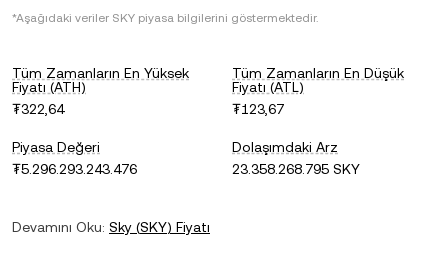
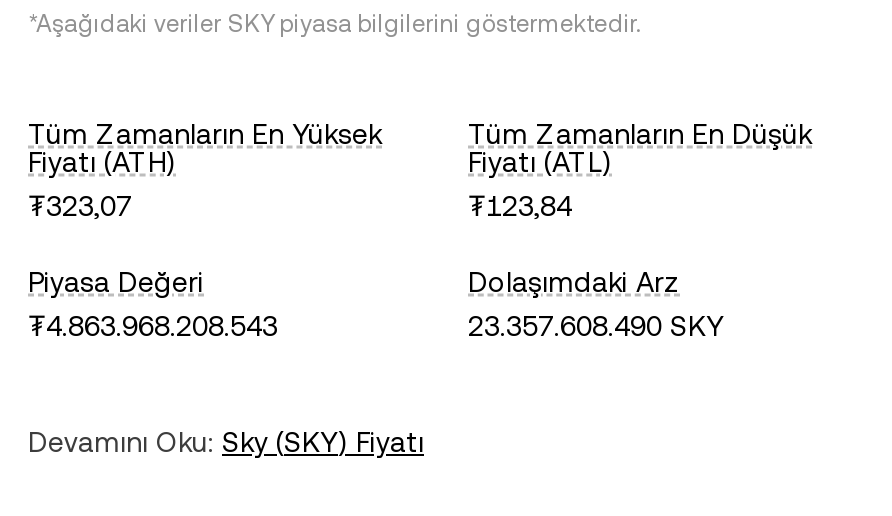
[12,101,64,117] ₮322,64 -> [28,190,132,222] ₮323,07
[232,101,284,117] ₮123,67 -> [468,190,572,222] ₮123,84
[12,161,137,177] ₮5.296.293.243.476 -> [28,310,278,342] ₮4.863.968.208.543
[232,161,360,177] 23.358.268.795 SKY -> [468,310,724,342] 23.357.608.490 SKY

